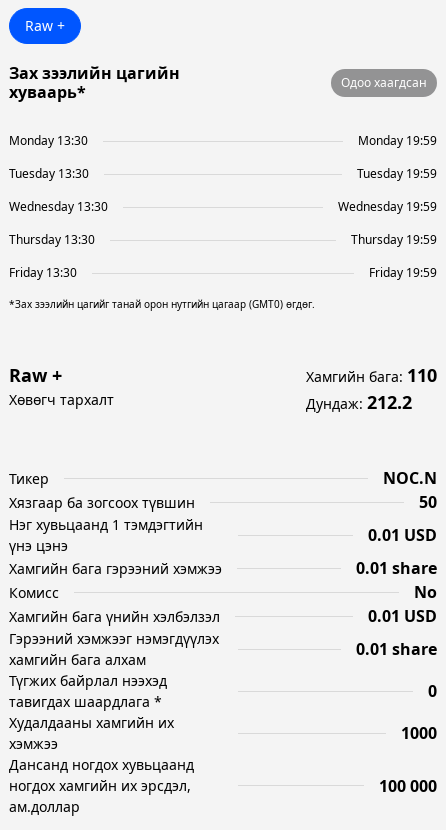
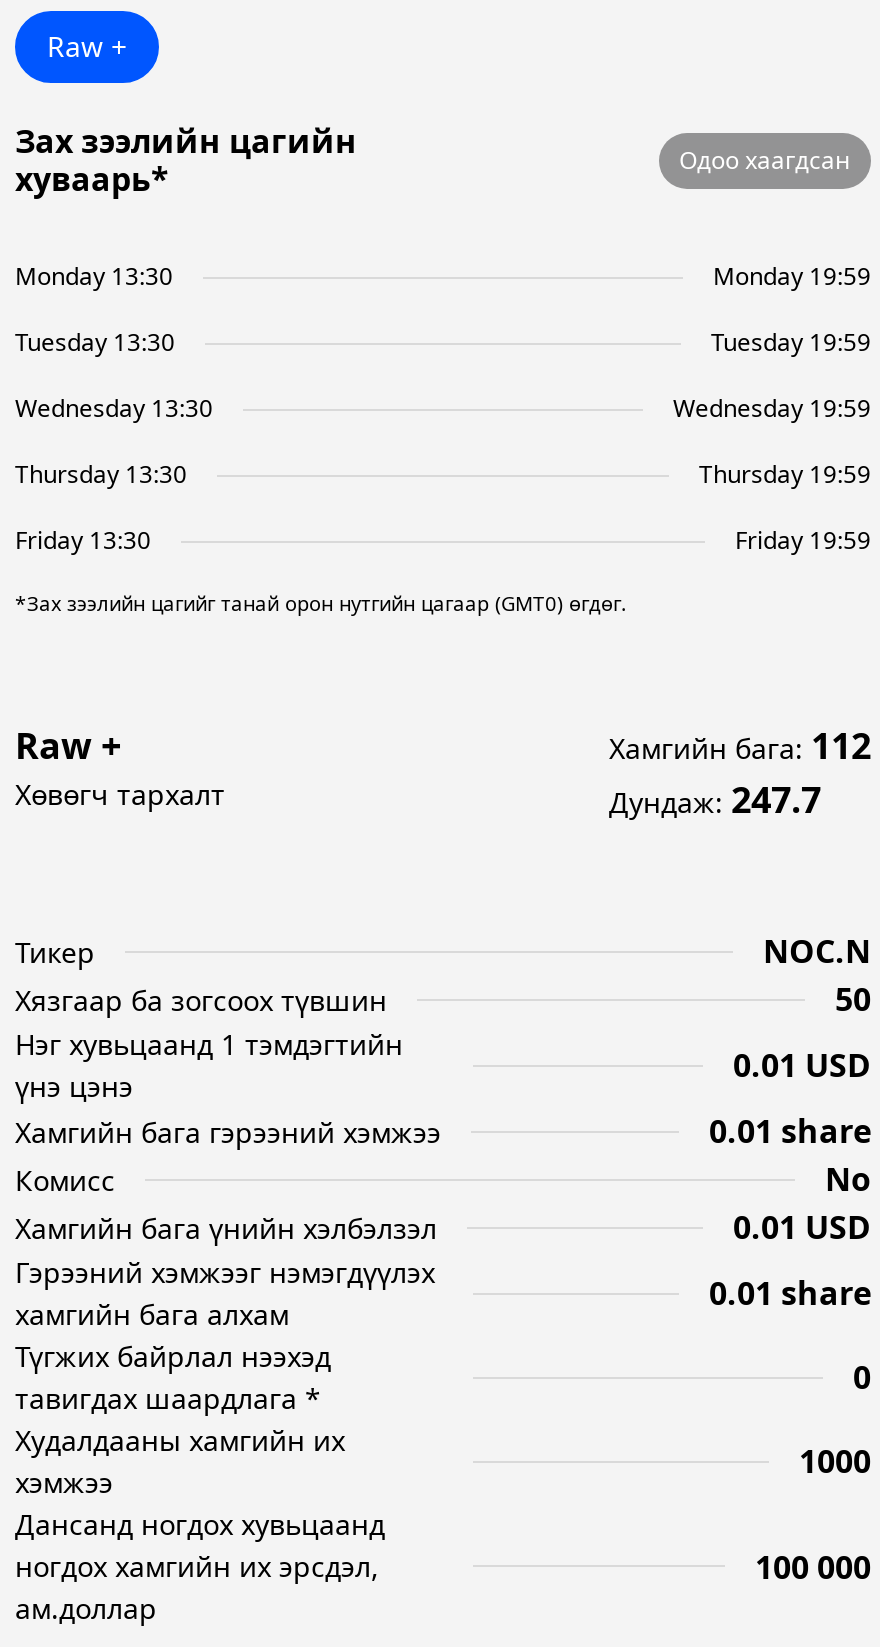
[306,363,437,387] Хамгийн бага: 110 -> [609,721,871,769] Хамгийн бага: 112
[306,390,412,414] Дундаж: 212.2 -> [609,775,821,823] Дундаж: 247.7

